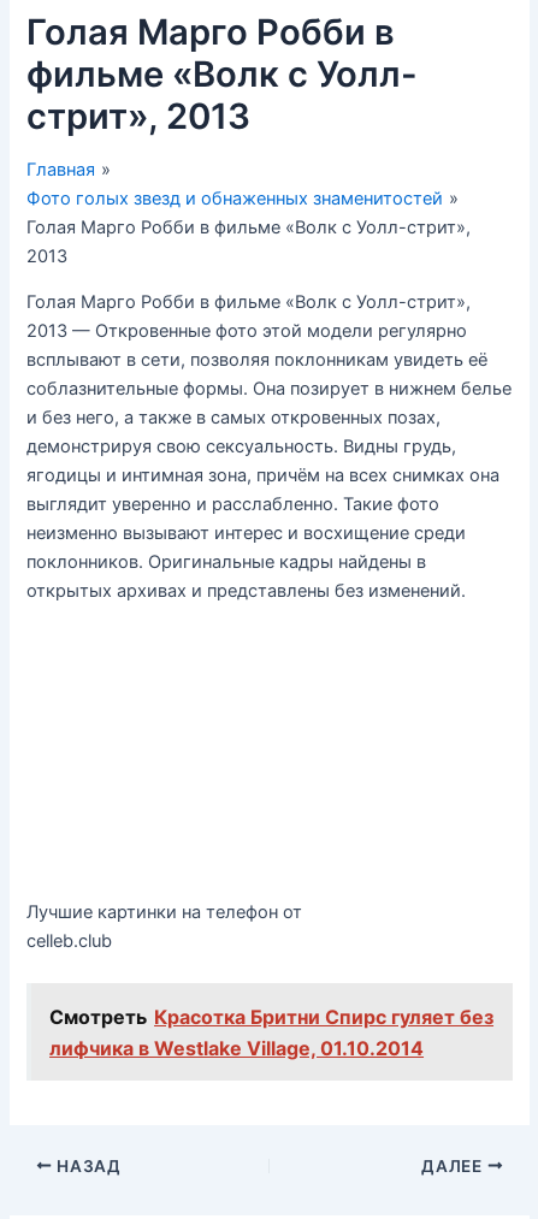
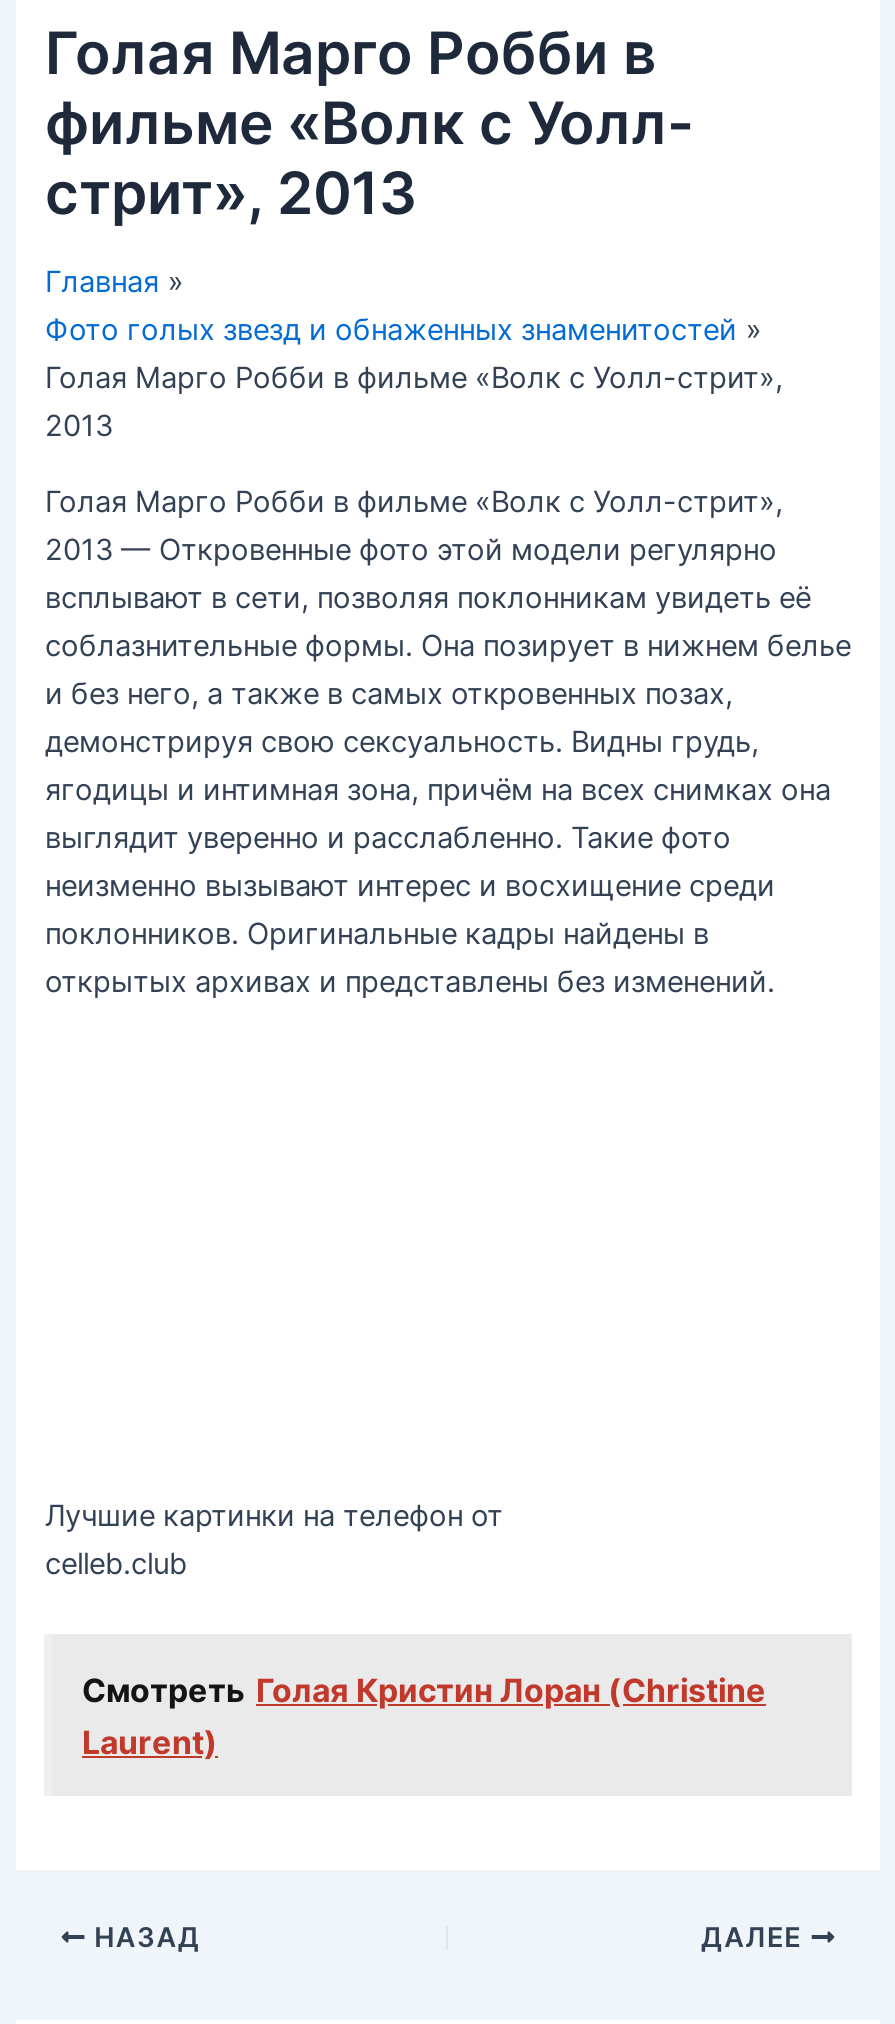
[49,1004,493,1060] Смотреть Красотка Бритни Спирс гуляет без | лифчика в Westlake Village, 01.10.2014 -> [82,1669,766,1761] Смотреть Голая Кристин Лоран (Christine | Laurent)

